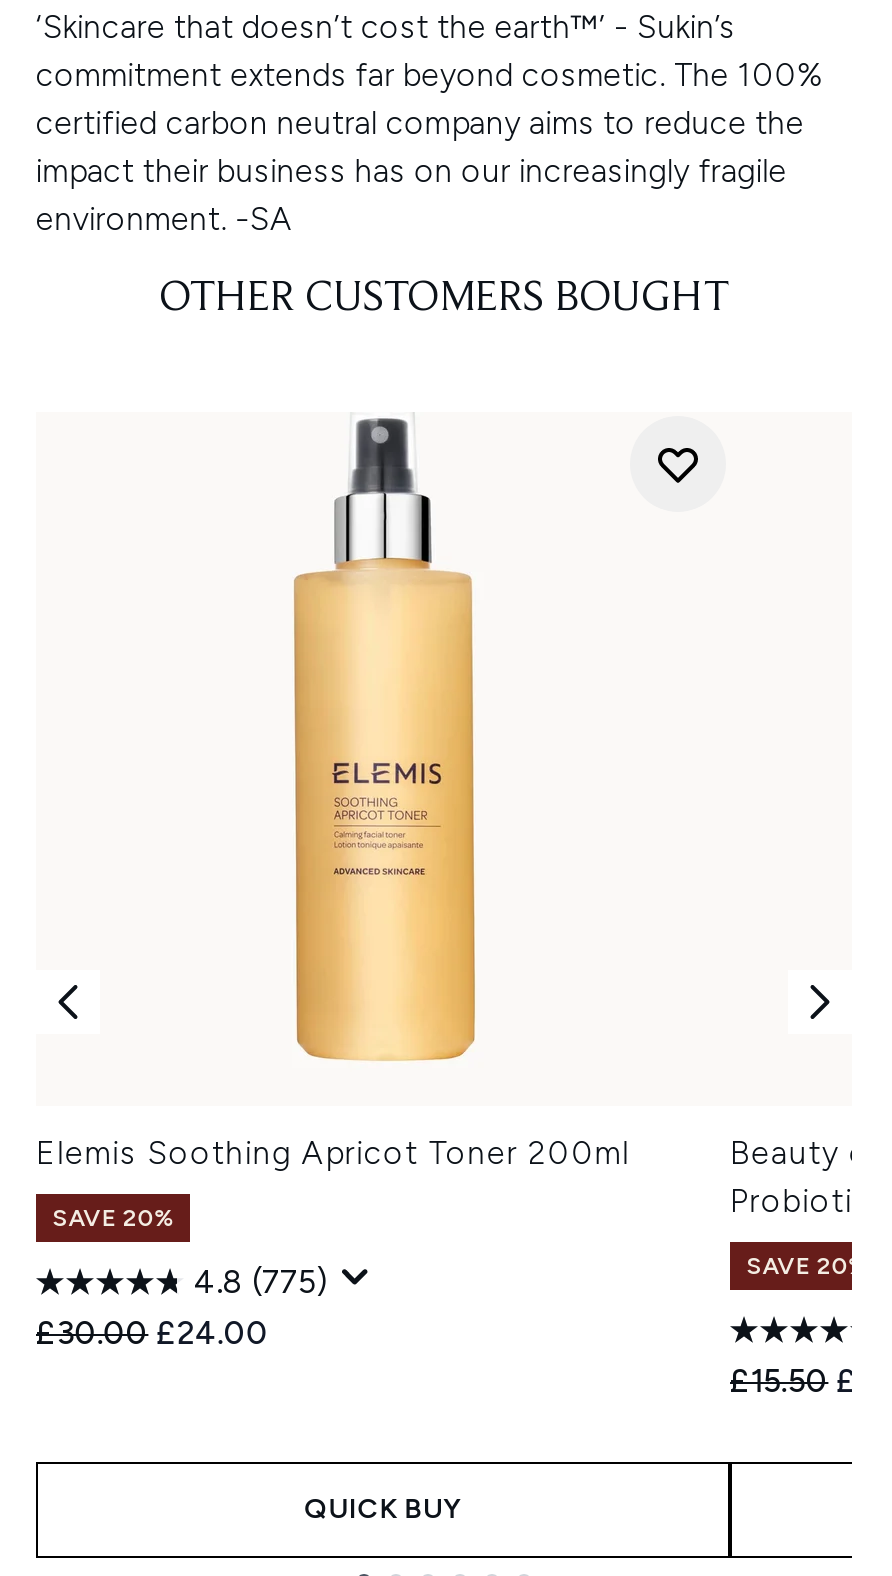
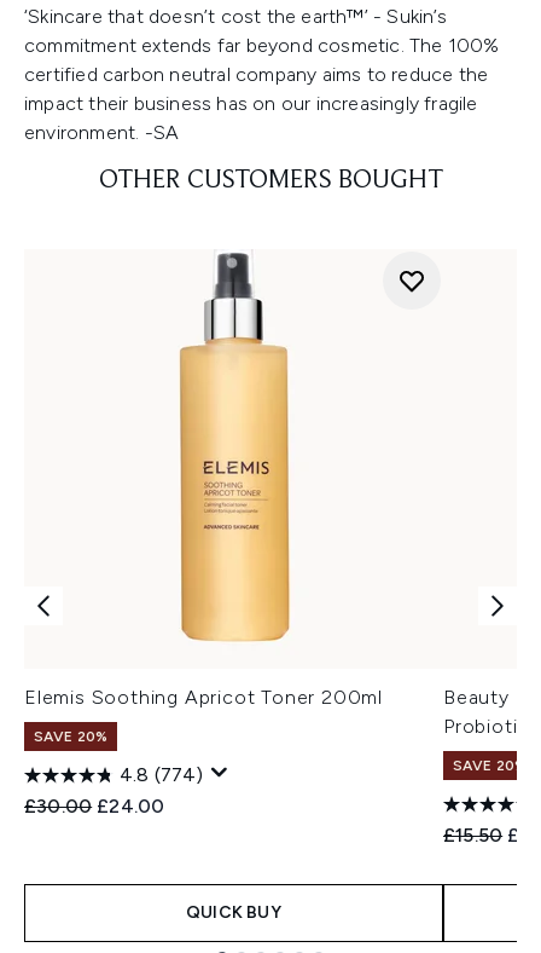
[194,1262,328,1300] 4.8 (775) -> [120,763,203,786] 4.8 (774)

